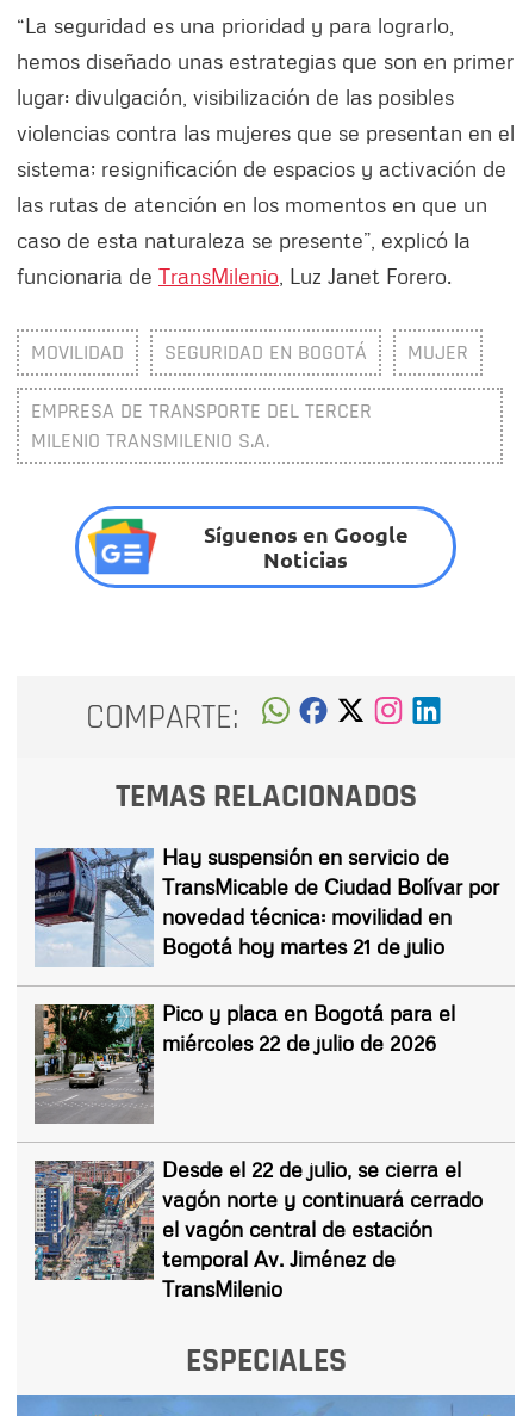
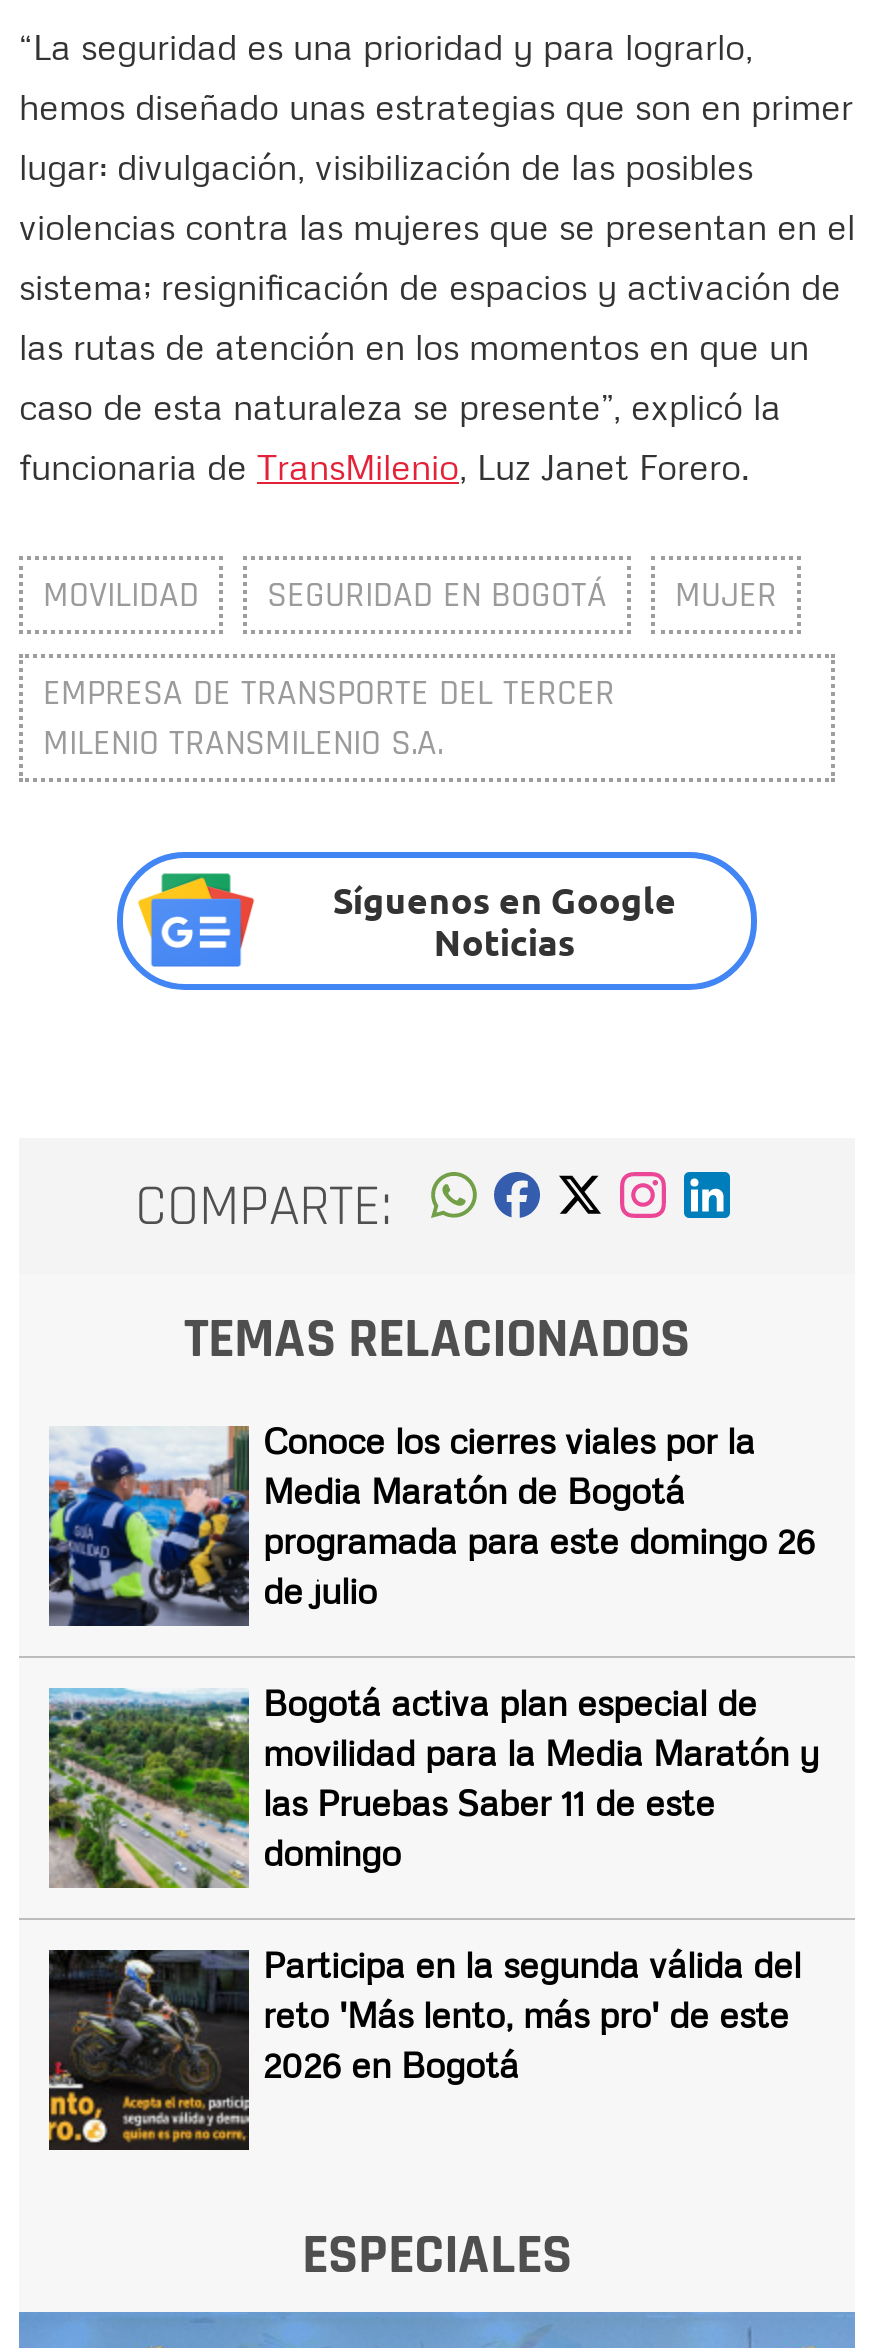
[33,844,499,967] [image] | Hay suspensión en servicio de | TransMicable de Ciudad Bolívar por | novedad técnica: movilidad en | Bogotá hoy martes 21 de julio -> [47,1419,815,1628] [image] | Conoce los cierres viales por la | Media Maratón de Bogotá | programada para este domingo 26 | de julio
[33,1000,455,1125] [image] | Pico y placa en Bogotá para el | miércoles 22 de julio de 2026 -> [49,1681,819,1890] [image] | Bogotá activa plan especial de | movilidad para la Media Maratón y | las Pruebas Saber 11 de este | domingo
[33,1156,483,1302] [image] | Desde el 22 de julio, se cierra el | vagón norte y continuará cerrado | el vagón central de estación | temporal Av. Jiménez de | TransMilenio -> [47,1943,801,2152] [image] | Participa en la segunda válida del | reto 'Más lento, más pro' de este | 2026 en Bogotá

